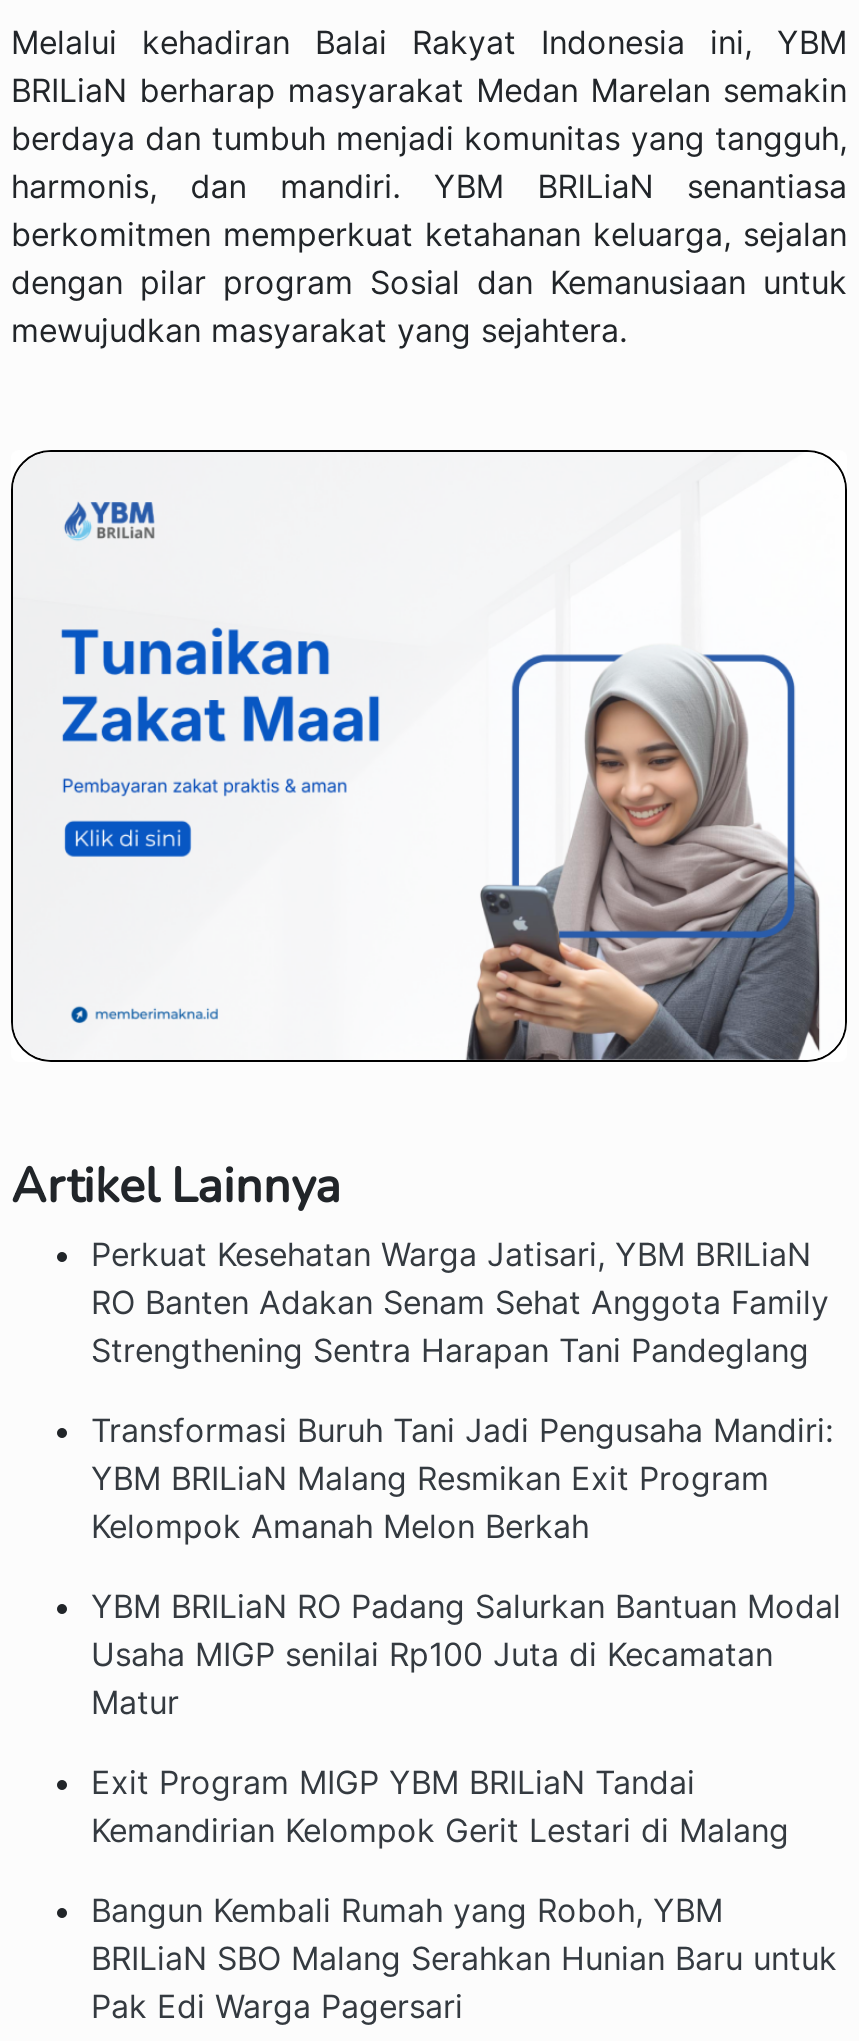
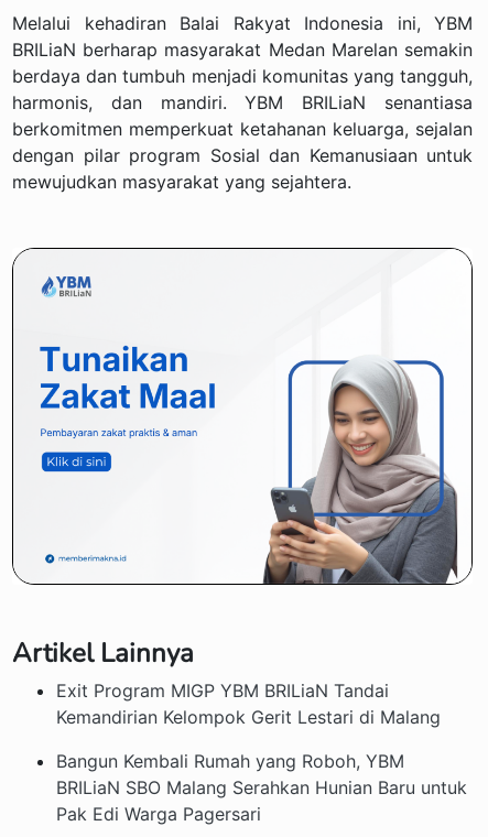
[91,1234,841,1722] Perkuat Kesehatan Warga Jatisari, YBM BRILiaN | RO Banten Adakan Senam Sehat Anggota Family | Strengthening Sentra Harapan Tani Pandeglang | Transformasi Buruh Tani Jadi Pengusaha Mandiri: | YBM BRILiaN Malang Resmikan Exit Program | Kelompok Amanah Melon Berkah | YBM BRILiaN RO Padang Salurkan Bantuan Modal | Usaha MIGP senilai Rp100 Juta di Kecamatan | Matur -> none

